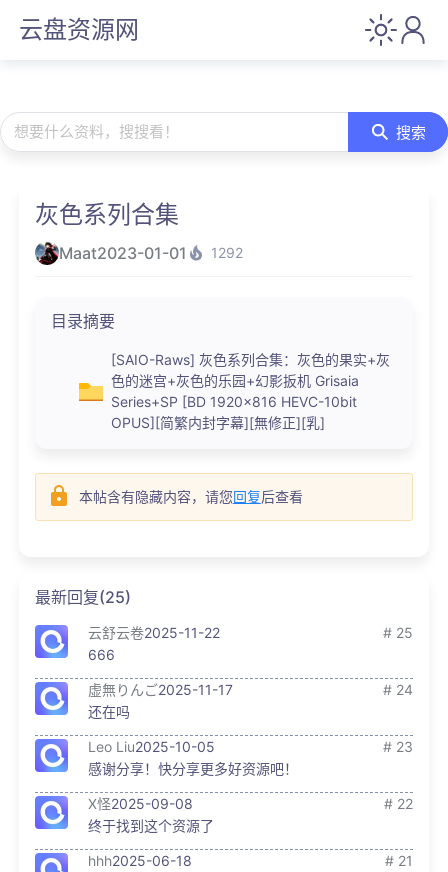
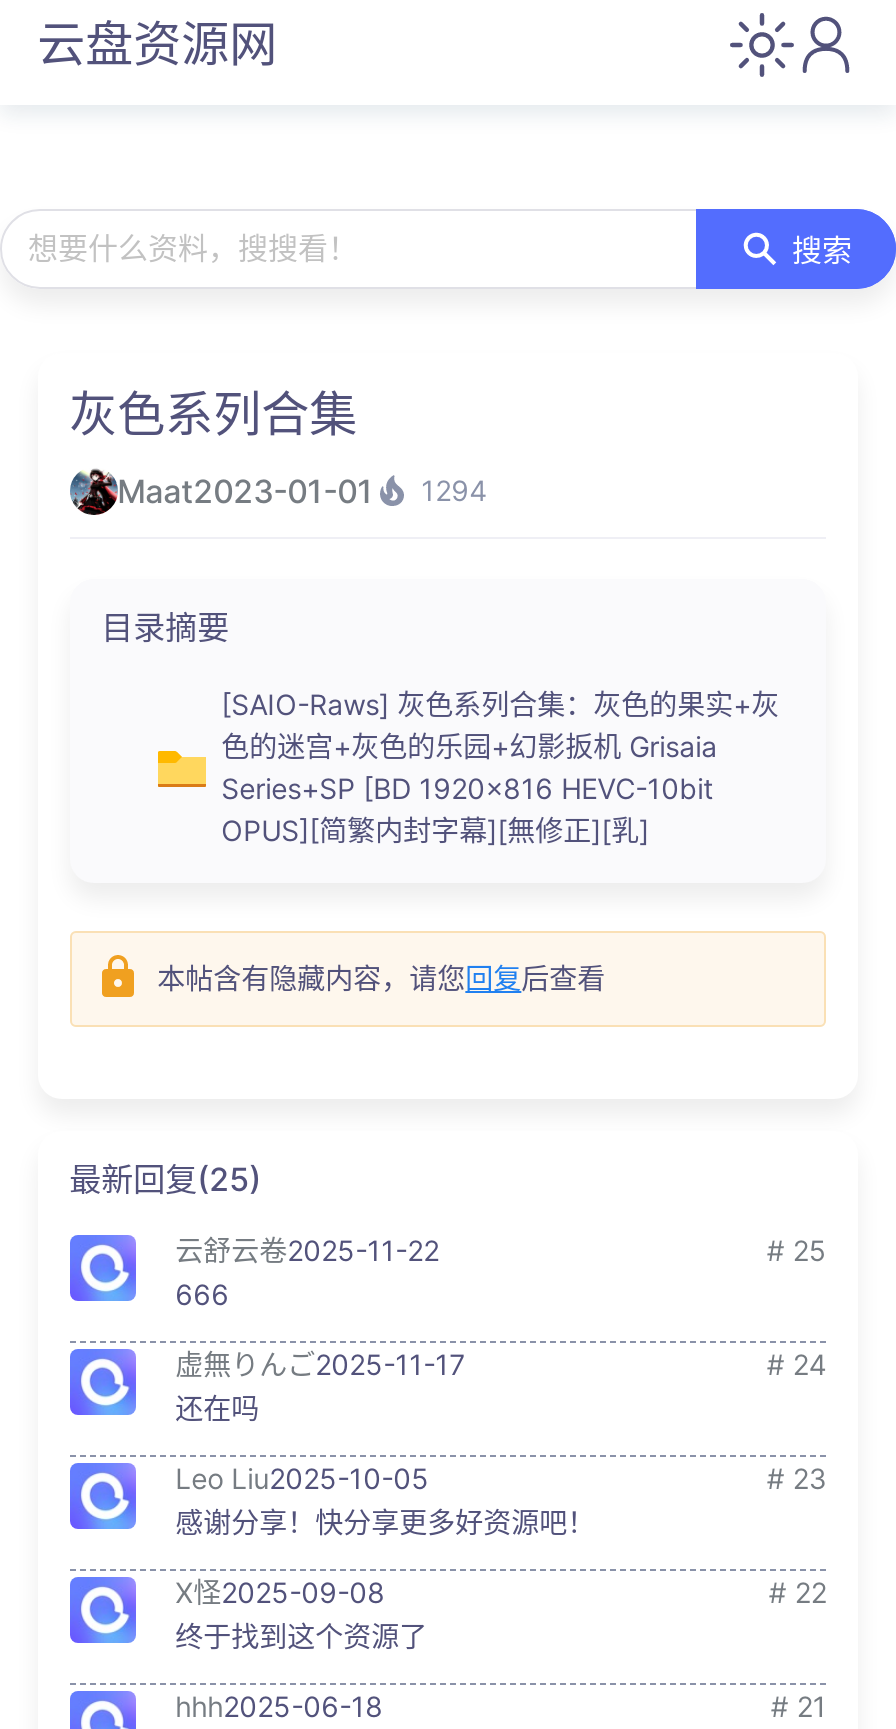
[59,242,243,262] Maat2023-01-01 1292 -> [117,470,487,510] Maat2023-01-01 1294

